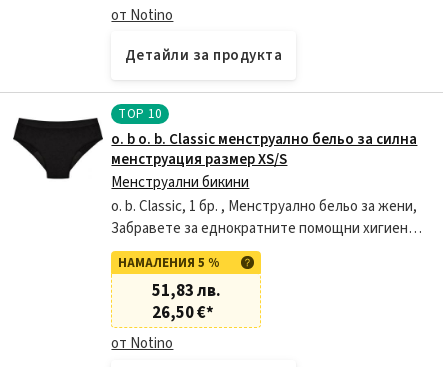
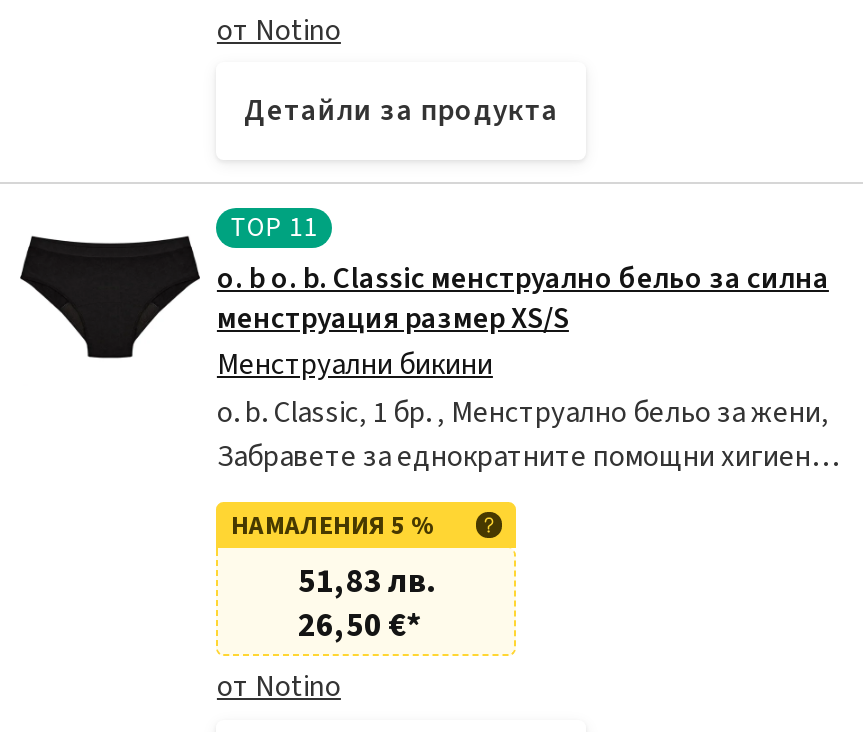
[118,104,162,123] TOP10 -> [230,208,318,246] TOP11

